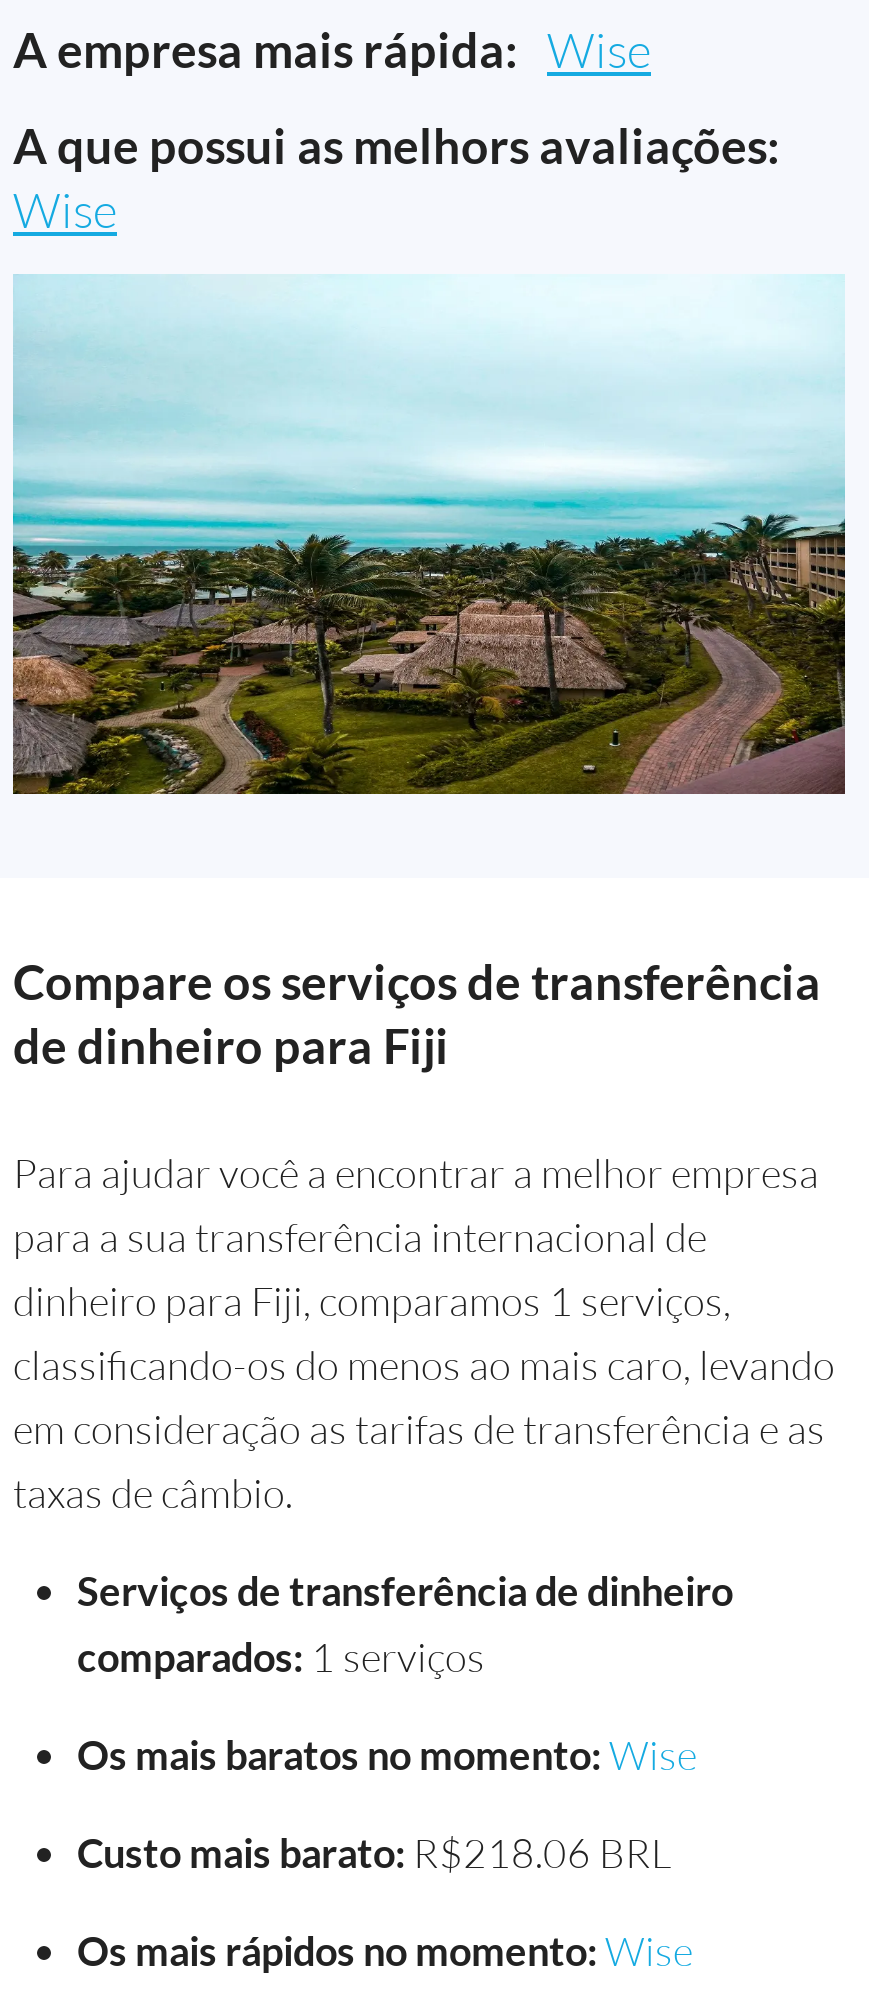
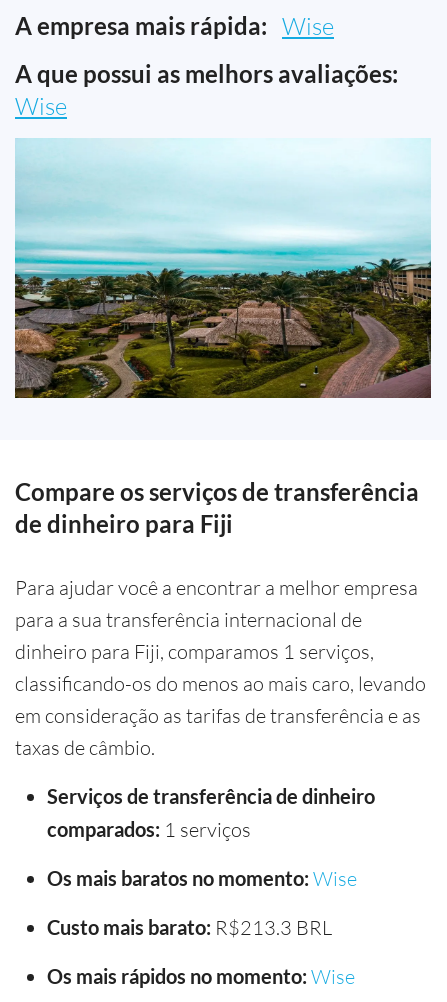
[77,1828,671,1878] Custo mais barato: R$218.06 BRL -> [47,915,332,940] Custo mais barato: R$213.3 BRL

